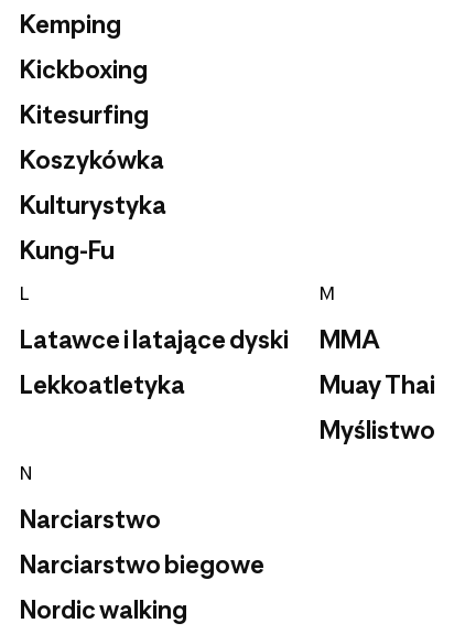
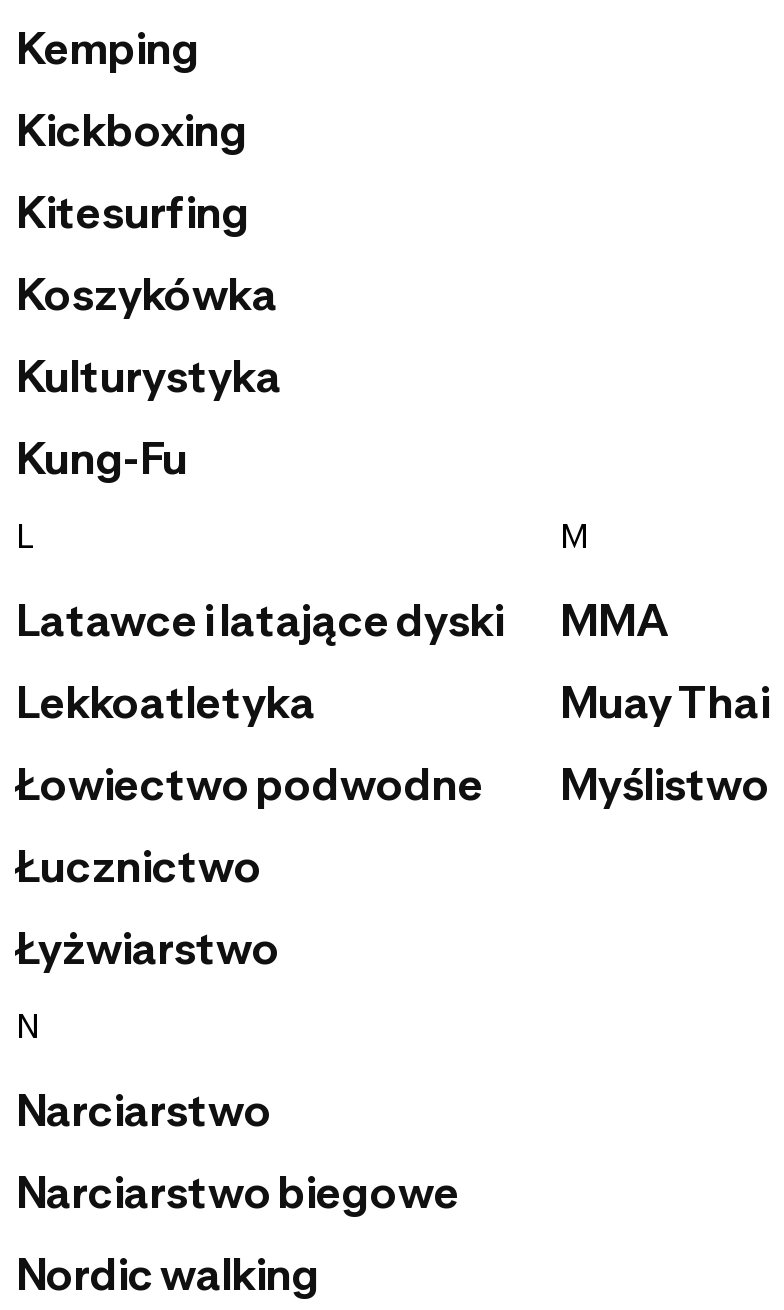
none -> [16,758,484,974] Łowiectwo podwodne | Łucznictwo | Łyżwiarstwo

